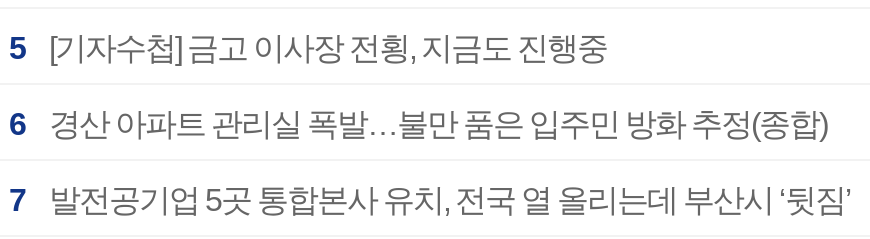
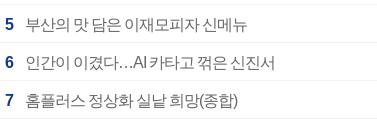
[49,31,607,65] [기자수첩] 금고 이사장 전횡, 지금도 진행중 -> [25,16,247,33] 부산의 맛 담은 이재모피자 신메뉴
[49,107,827,141] 경산 아파트 관리실 폭발…불만 품은 입주민 방화 추정(종합) -> [25,54,275,71] 인간이 이겼다…AI 카타고 꺾은 신진서
[49,183,851,217] 발전공기업 5곳 통합본사 유치, 전국 열 올리는데 부산시 ‘뒷짐’ -> [25,92,237,109] 홈플러스 정상화 실낱 희망(종합)

